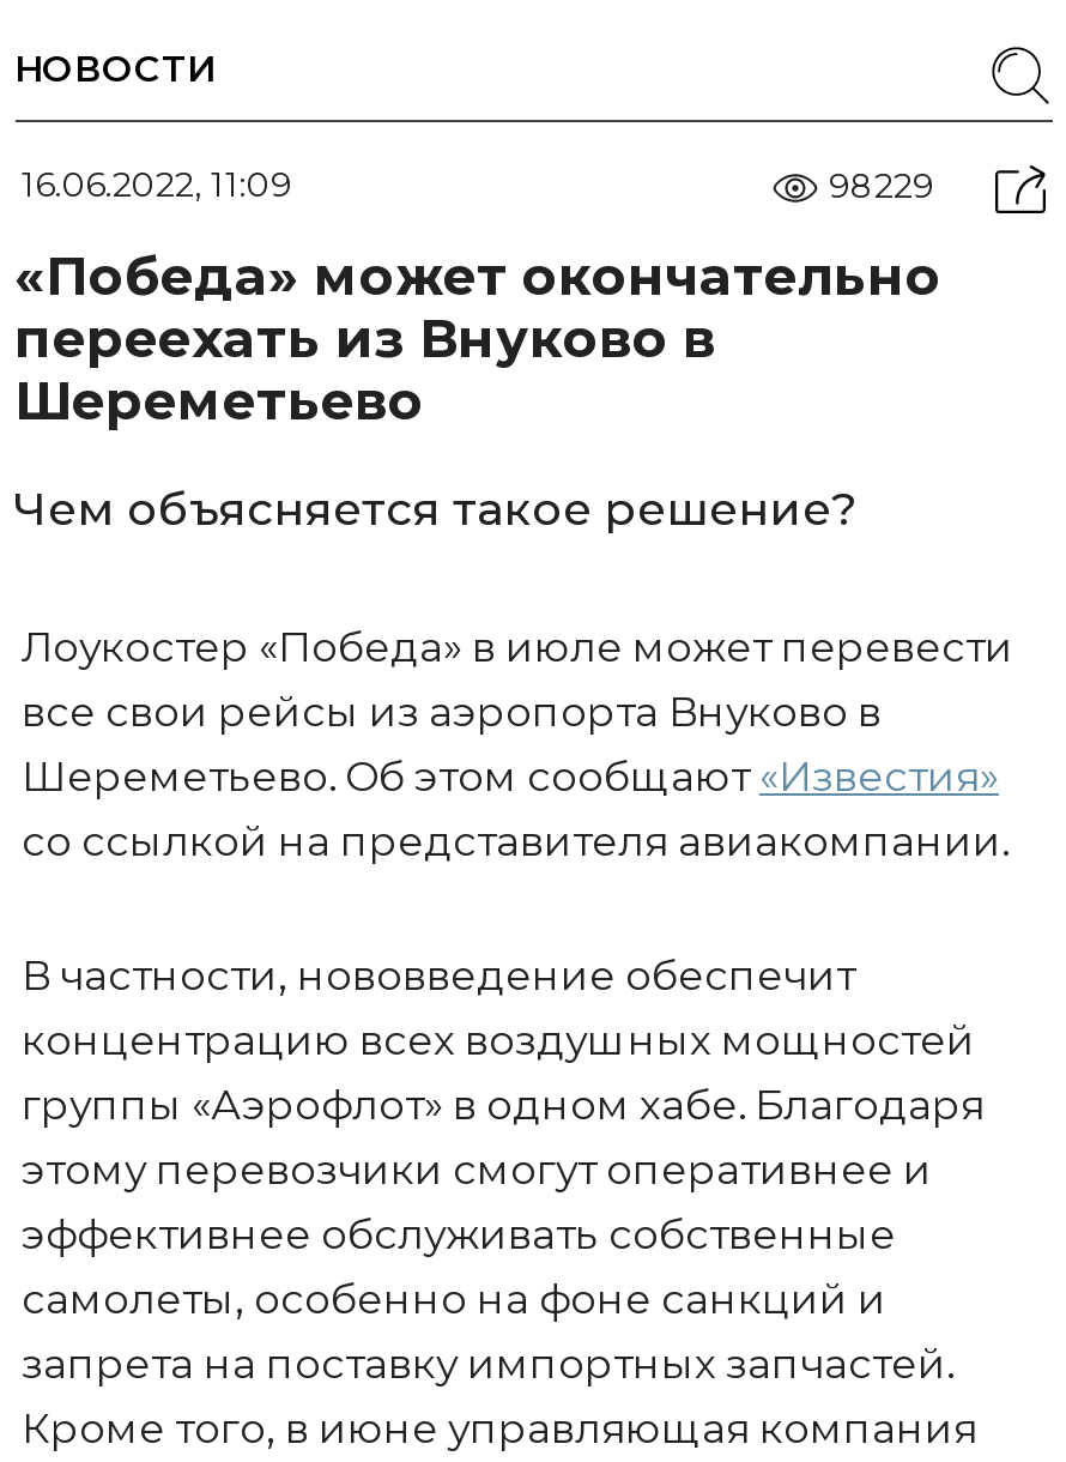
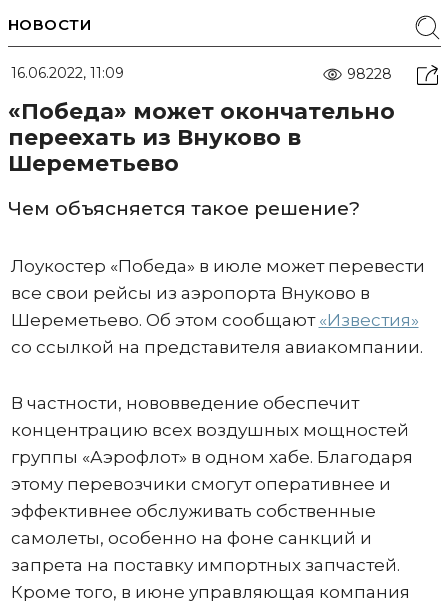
[819,165,934,208] 98229 -> [342,65,391,83] 98228

